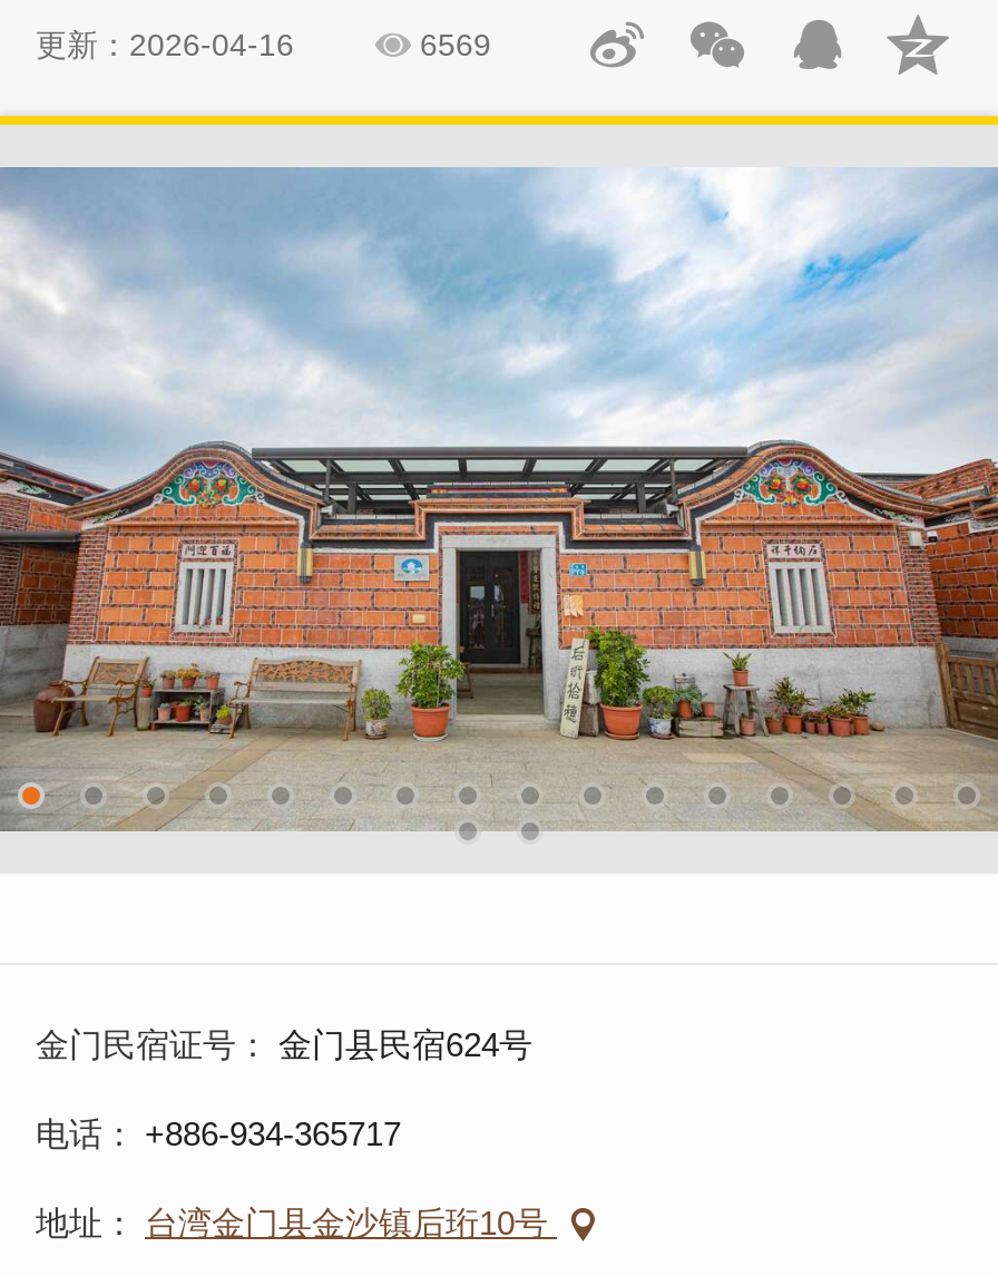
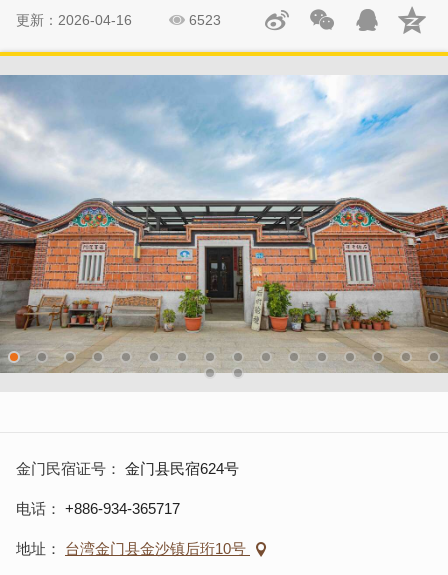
[420,27,491,62] 6569 -> [188,12,220,28] 6523

